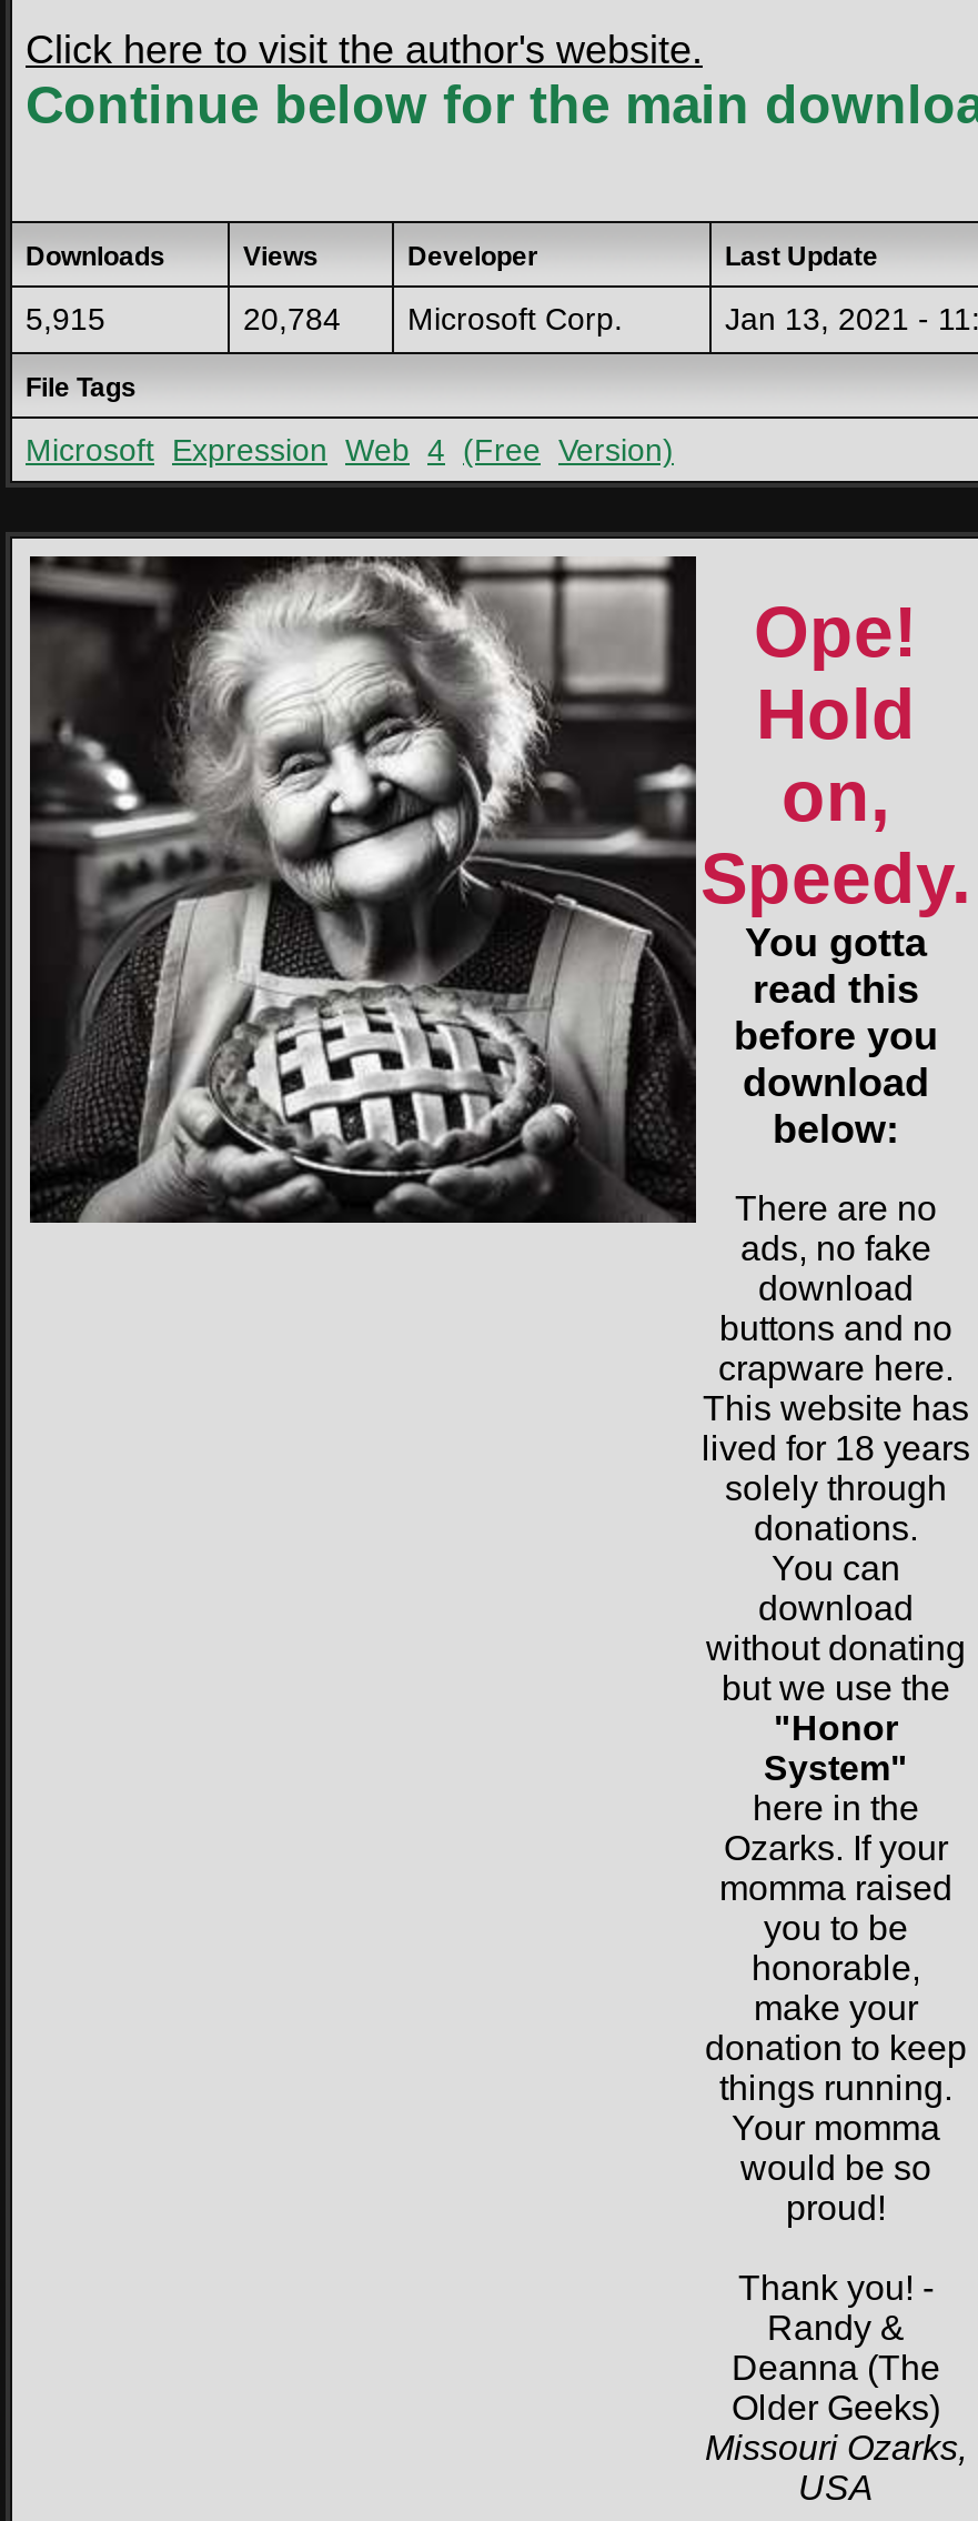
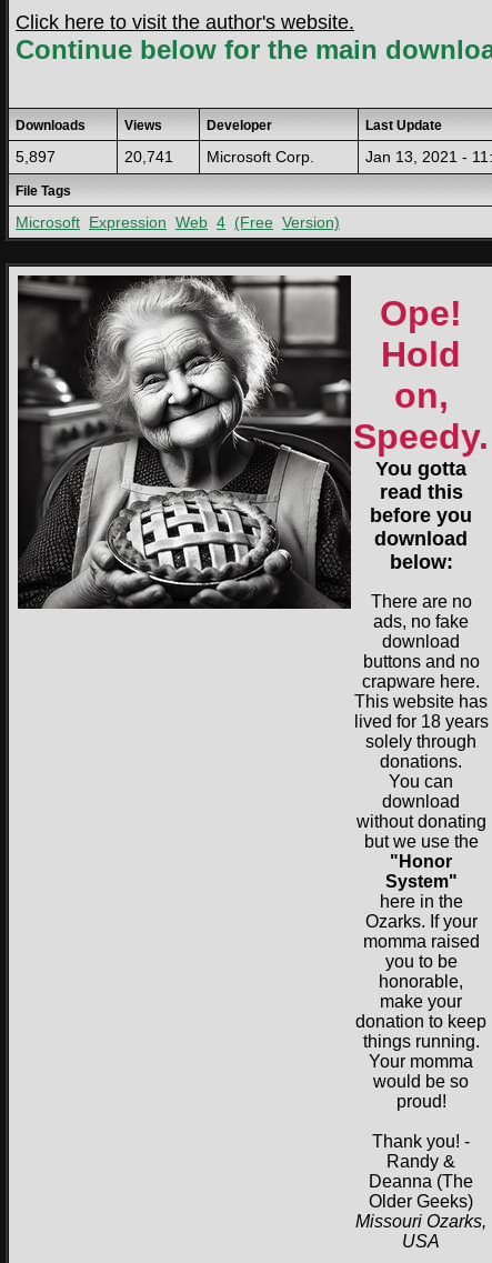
[26,302,105,337] 5,915 -> [16,148,56,166] 5,897
[243,302,623,337] 20,784 Microsoft Corp. -> [124,148,314,166] 20,741 Microsoft Corp.

